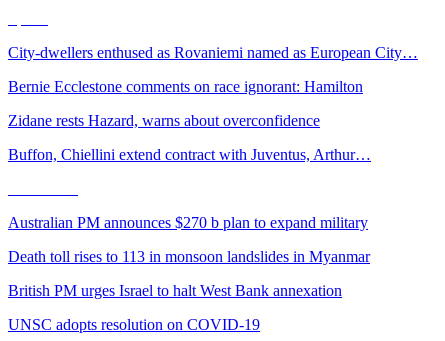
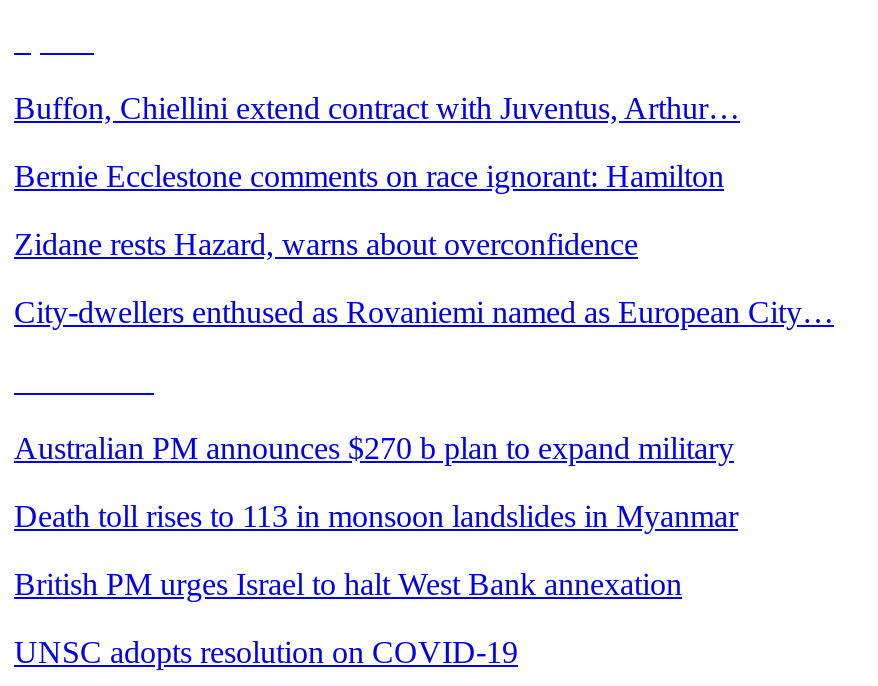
moved [8,44,418,61] -> [14,295,834,329]: City-dwellers enthused as Rovaniemi named as European City…
moved [8,146,371,163] -> [14,91,740,125]: Buffon, Chiellini extend contract with Juventus, Arthur…

